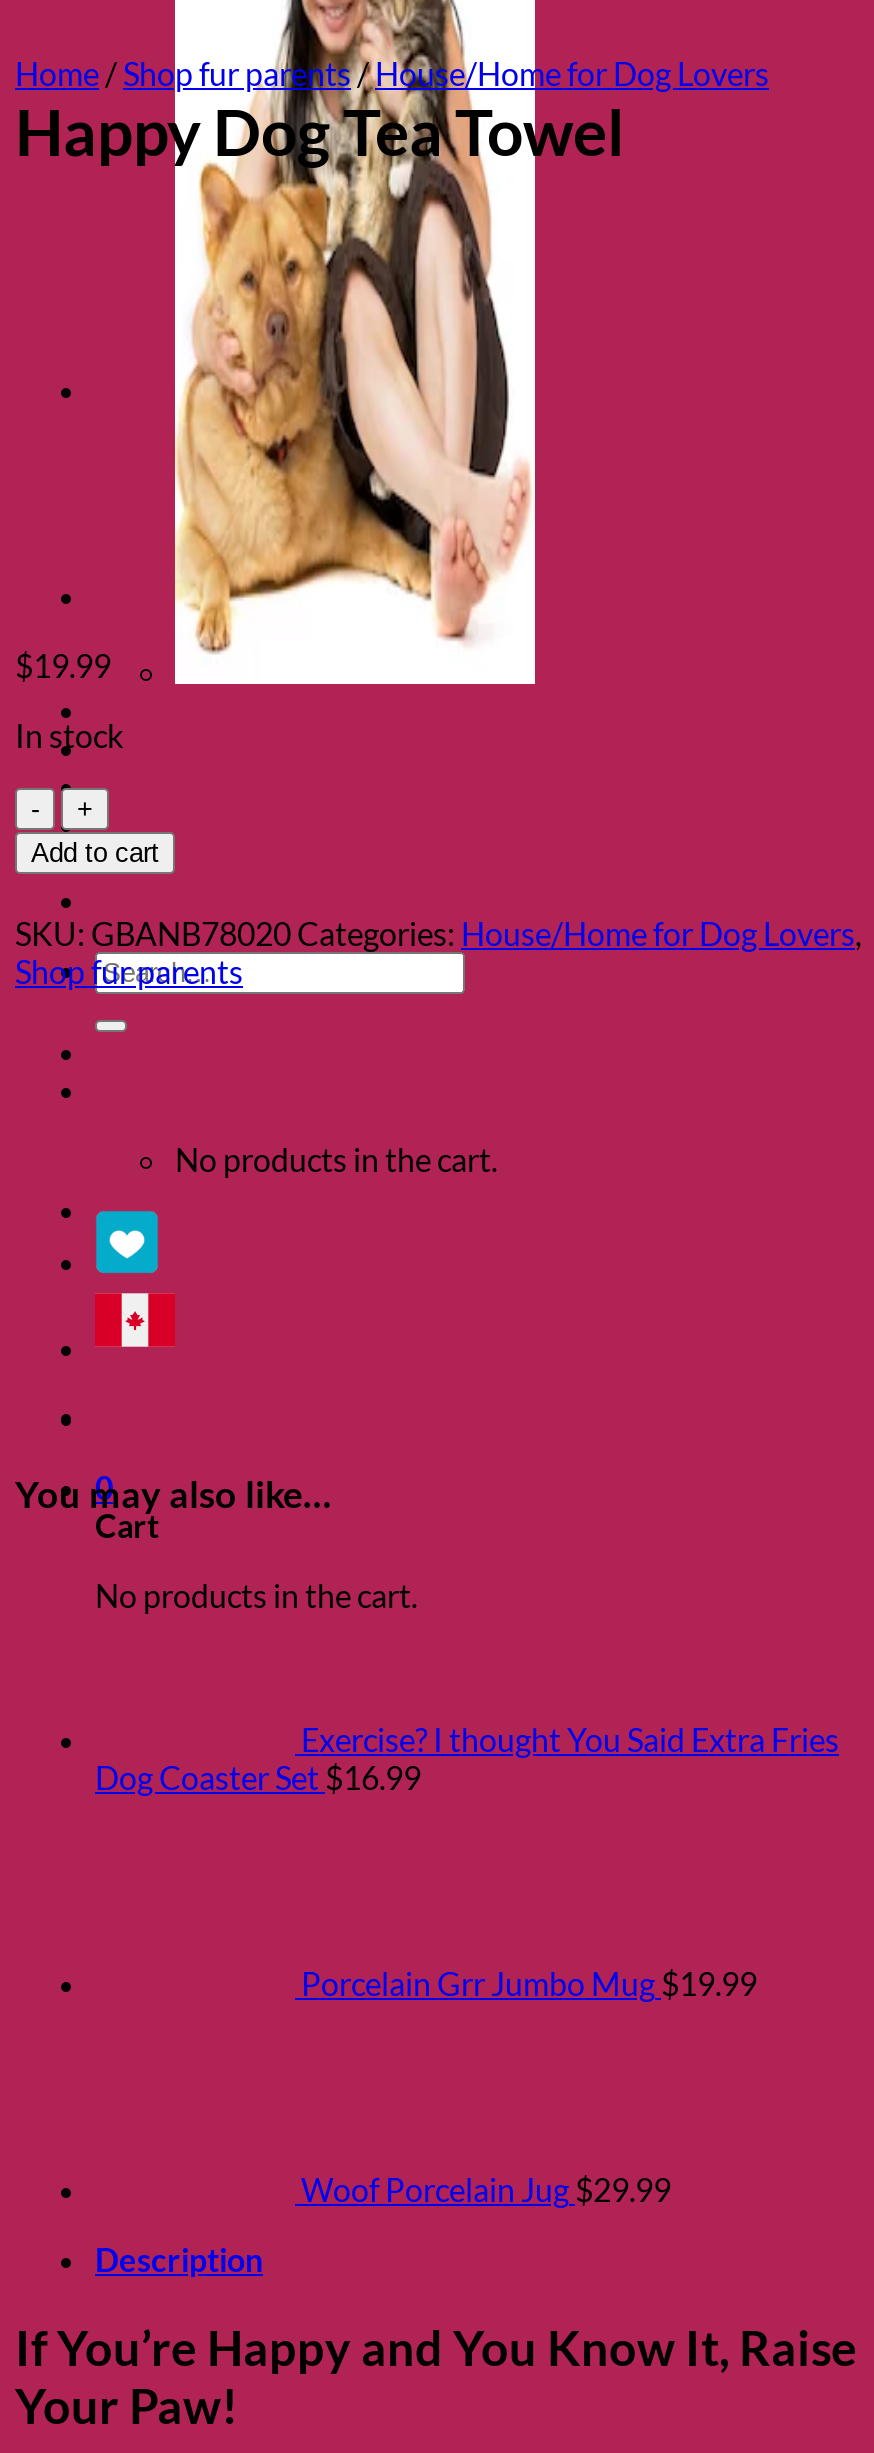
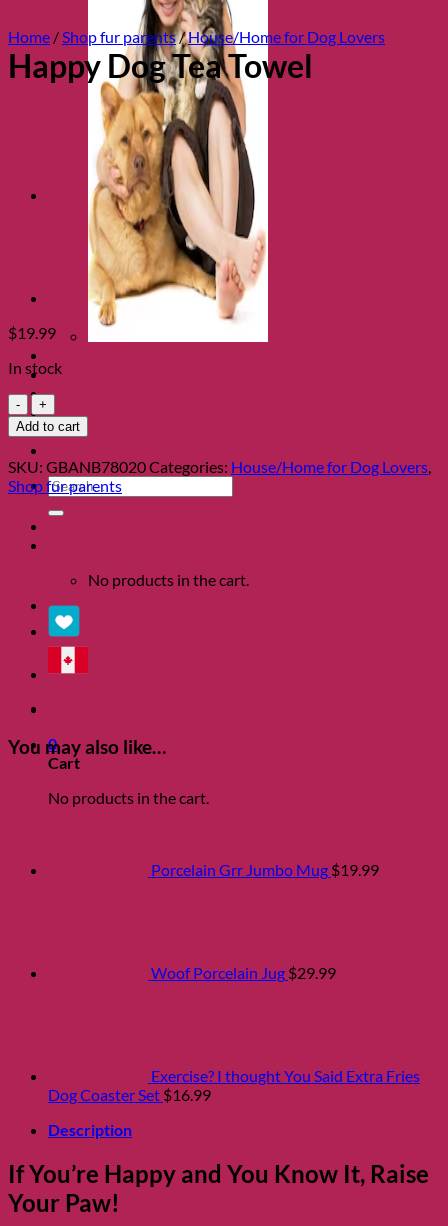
moved [95,1721,839,1797] -> [48,1066,420,1104]: Exercise? I thought You Said Extra Fries | Dog Coaster Set $16.99
moved [301,1965,757,2209] -> [151,860,379,982]: Porcelain Grr Jumbo Mug $19.99 | Woof Porcelain Jug $29.99

